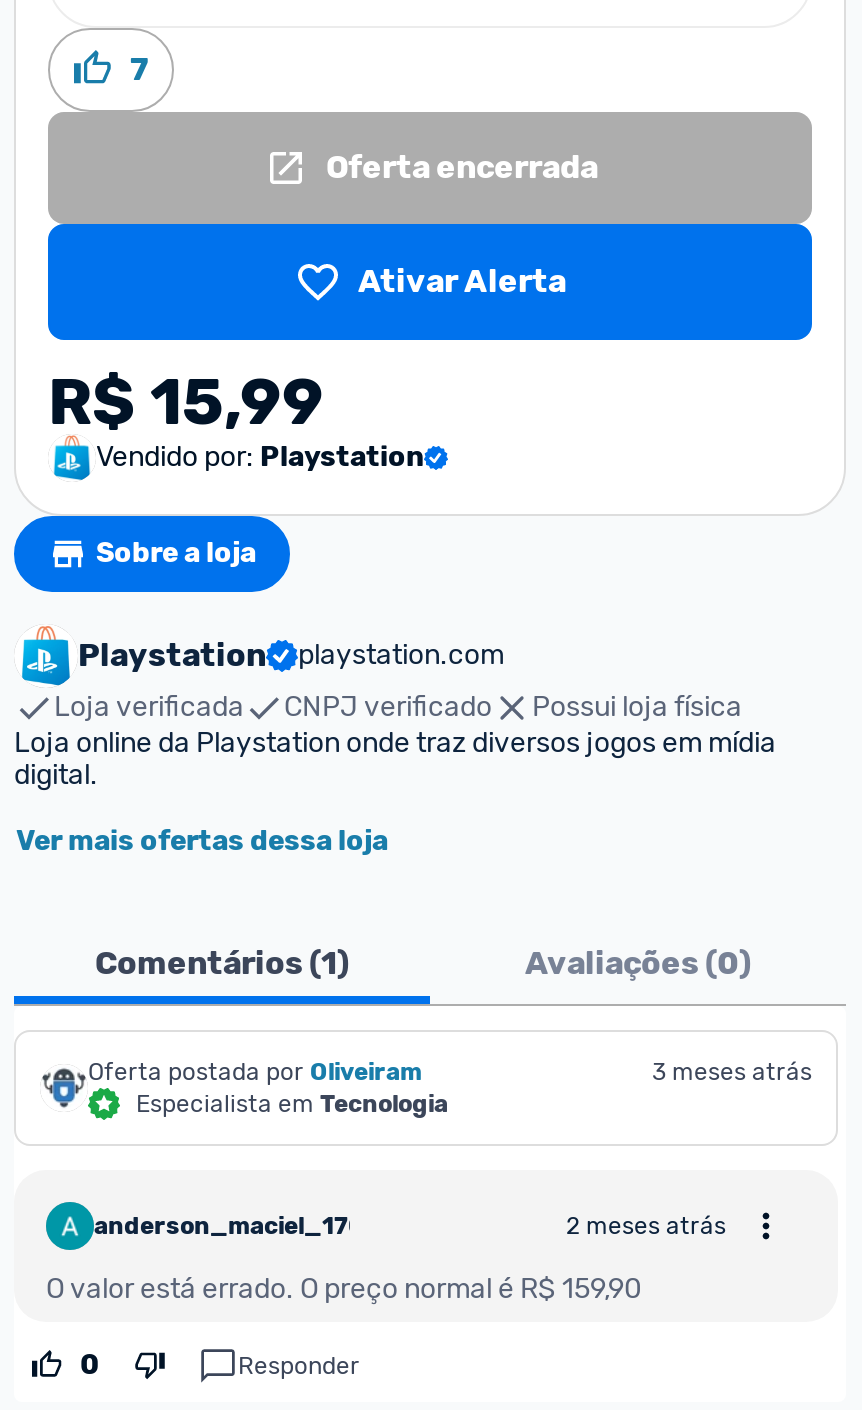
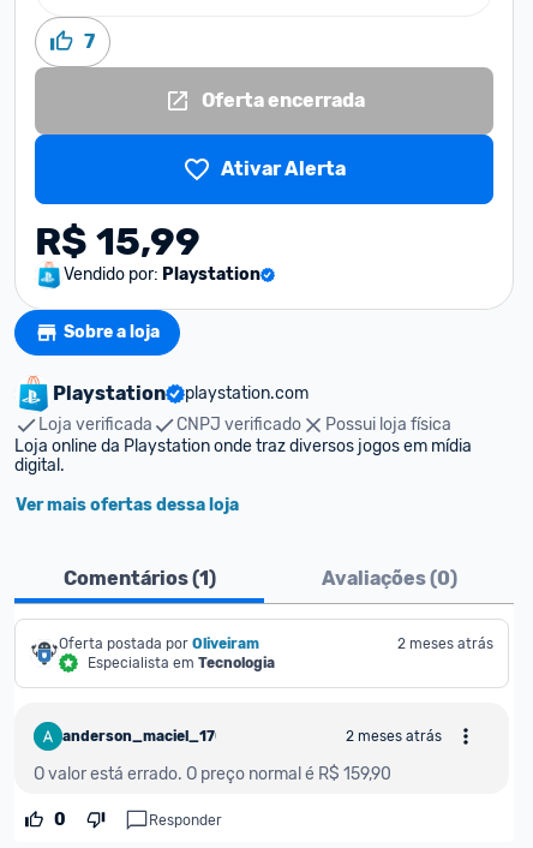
[652,1058,812,1086] 3 meses atrás -> [397,635,493,652] 2 meses atrás

